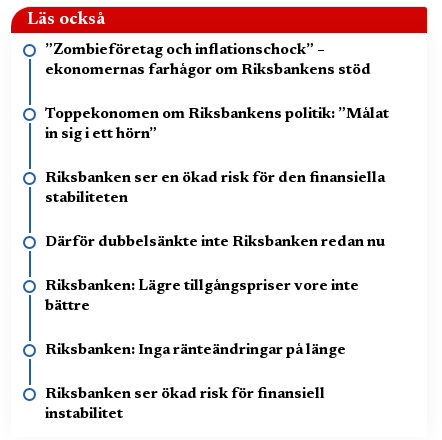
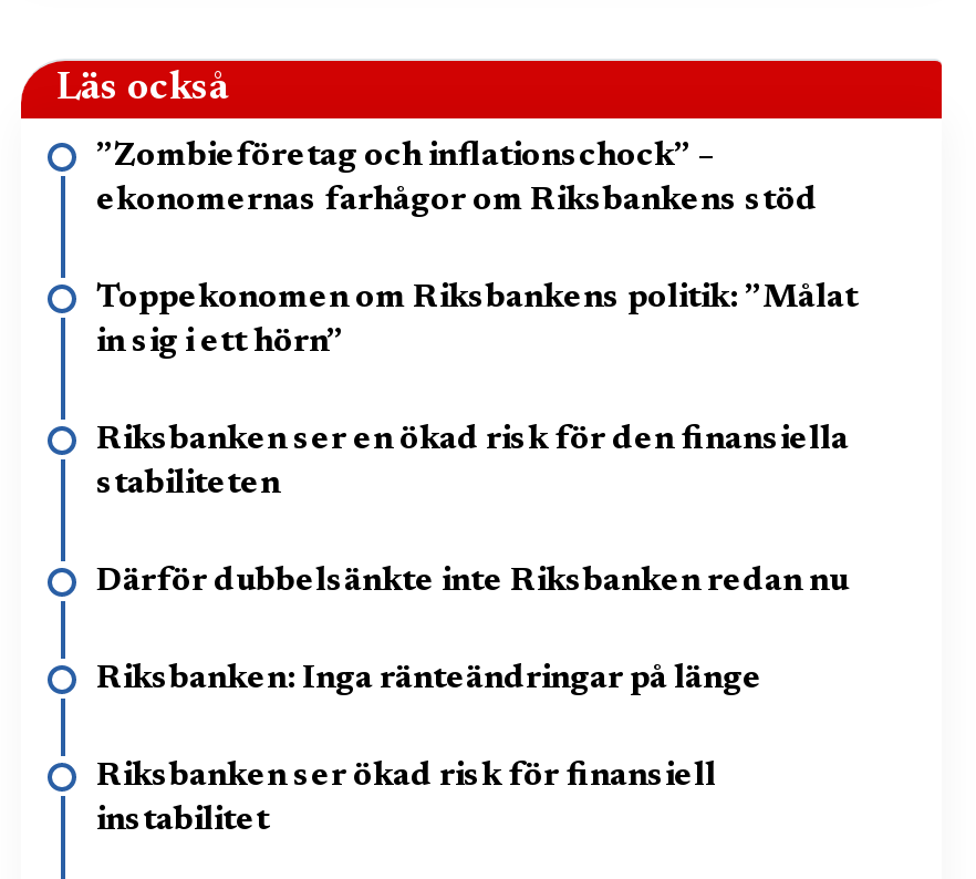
[45,279,359,314] Riksbanken: Lägre tillgångspriser vore inte | bättre -> none

